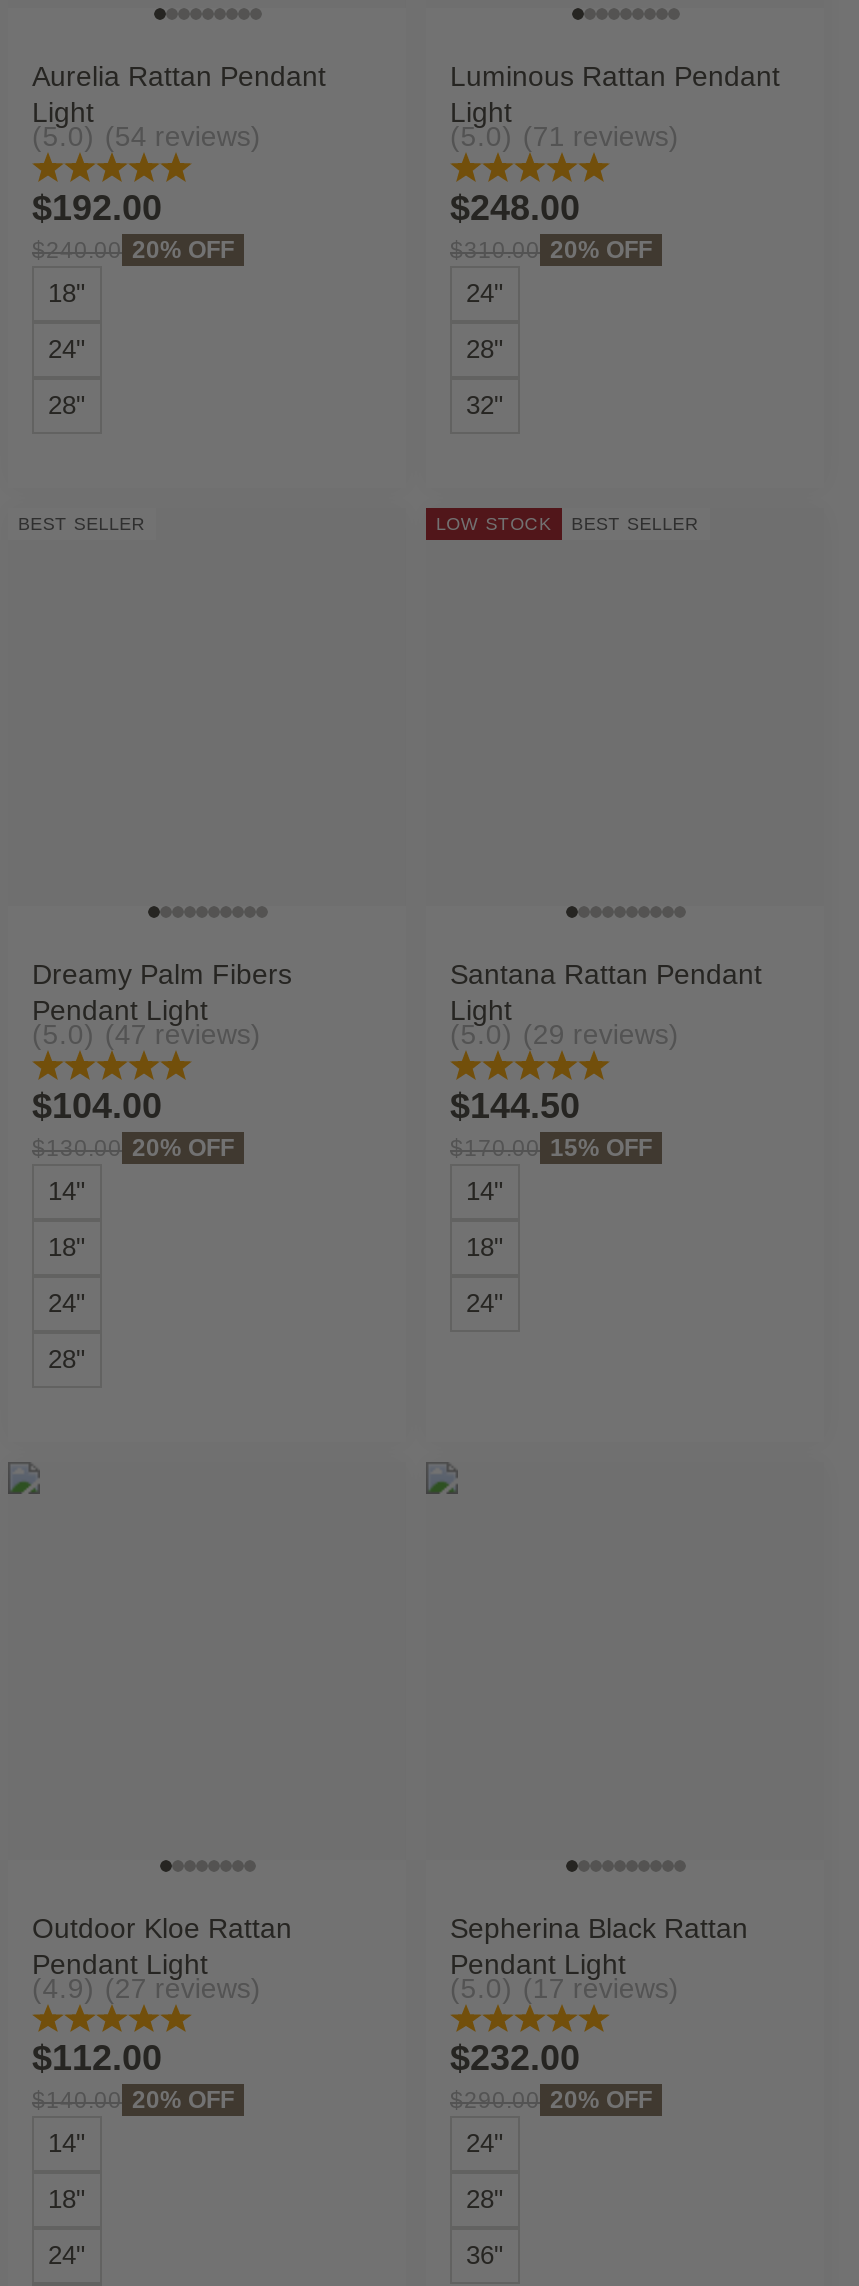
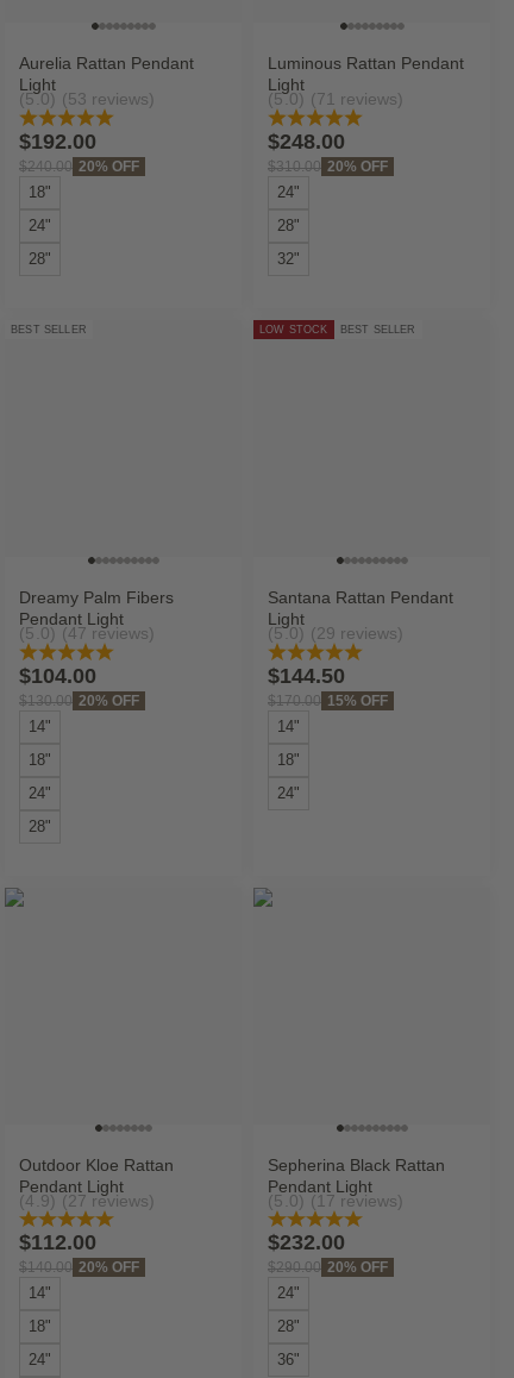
[32,121,261,153] (5.0) (54 reviews) -> [19,90,155,109] (5.0) (53 reviews)

